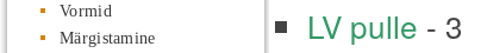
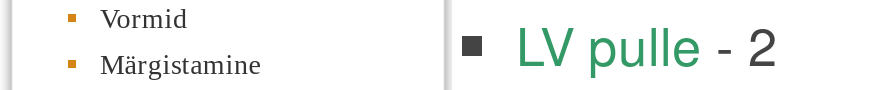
[307,4,463,47] LV pulle - 3 -> [516,6,778,80] LV pulle - 2

